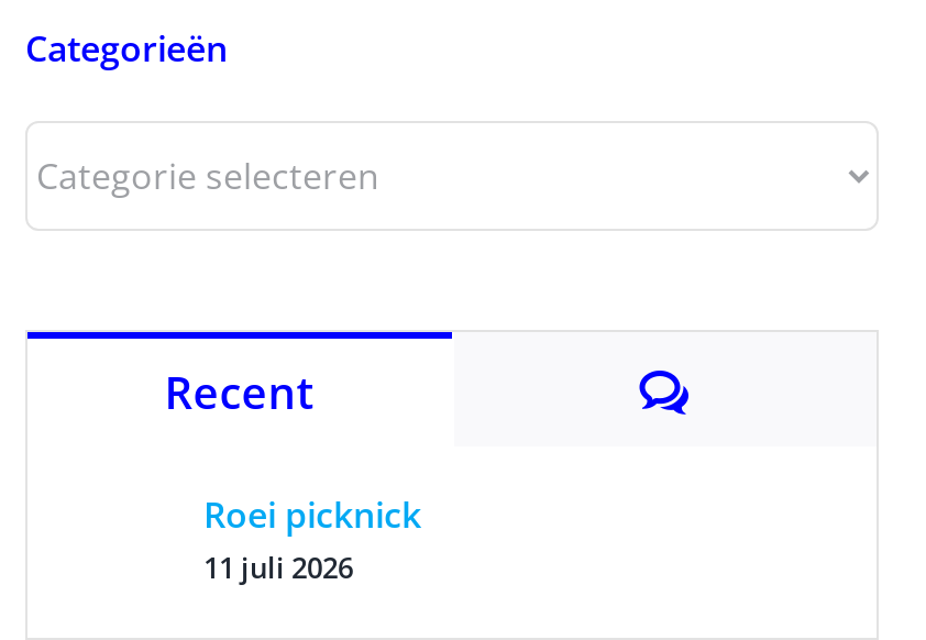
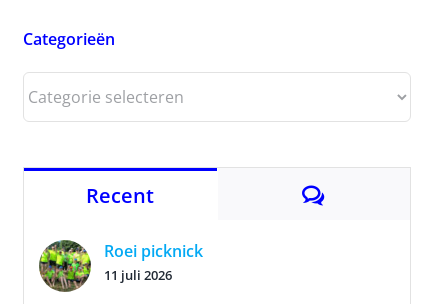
none -> [38,239,92,293] [image]

